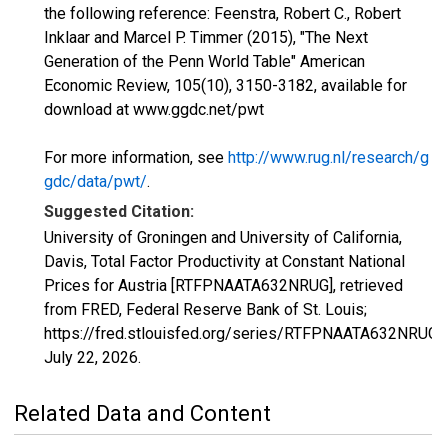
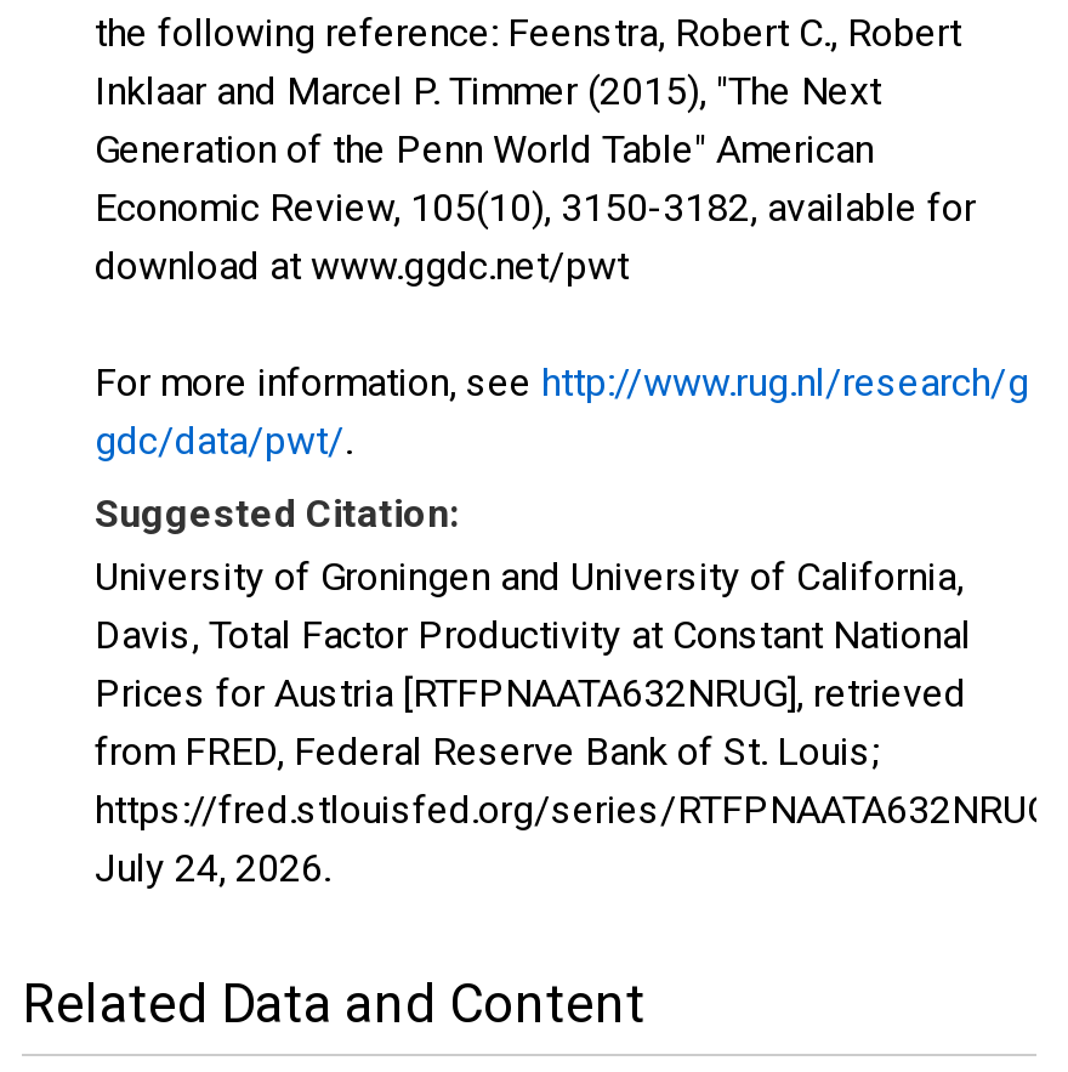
[44,348,141,367] July 22, 2026. -> [95,845,330,891] July 24, 2026.

